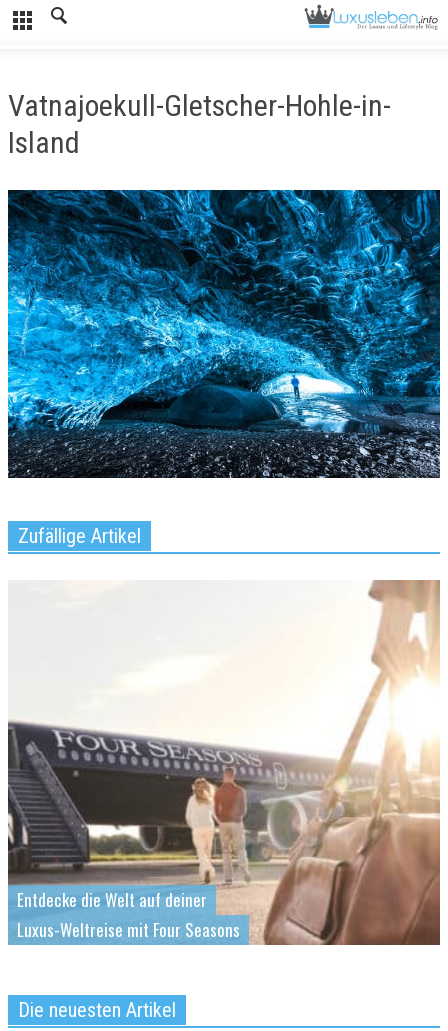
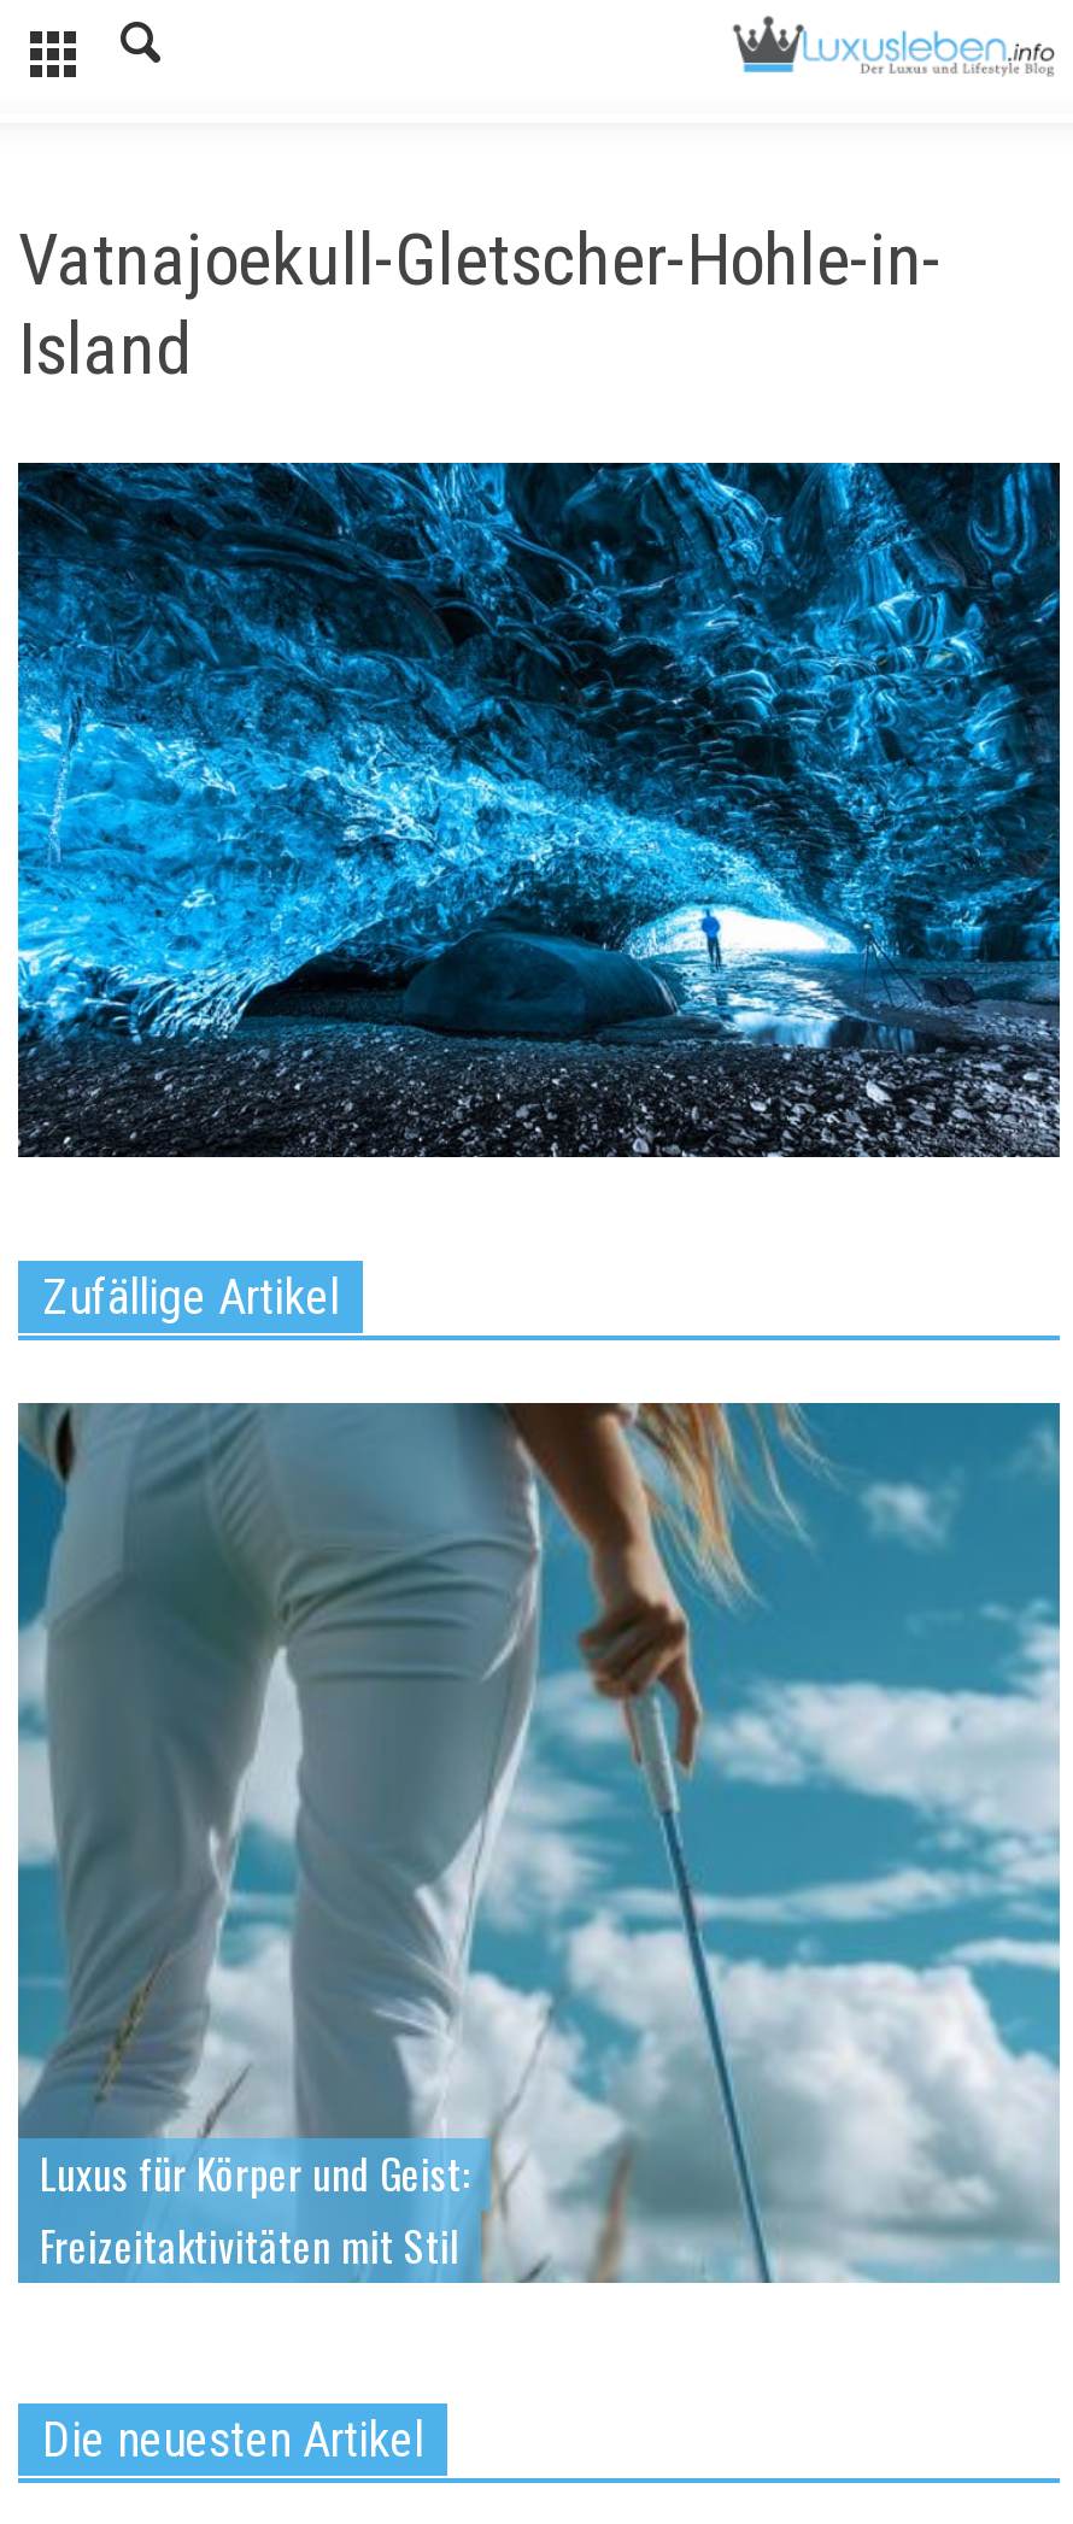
[7,579,441,946] [image] | Entdecke die Welt auf deiner | Luxus-Weltreise mit Four Seasons -> [16,1401,1062,2285] [image] | Luxus für Körper und Geist: | Freizeitaktivitäten mit Stil

